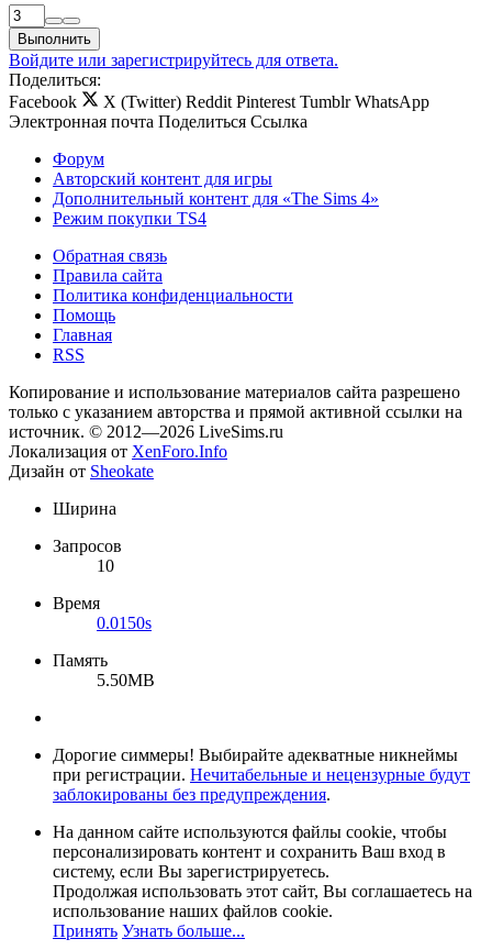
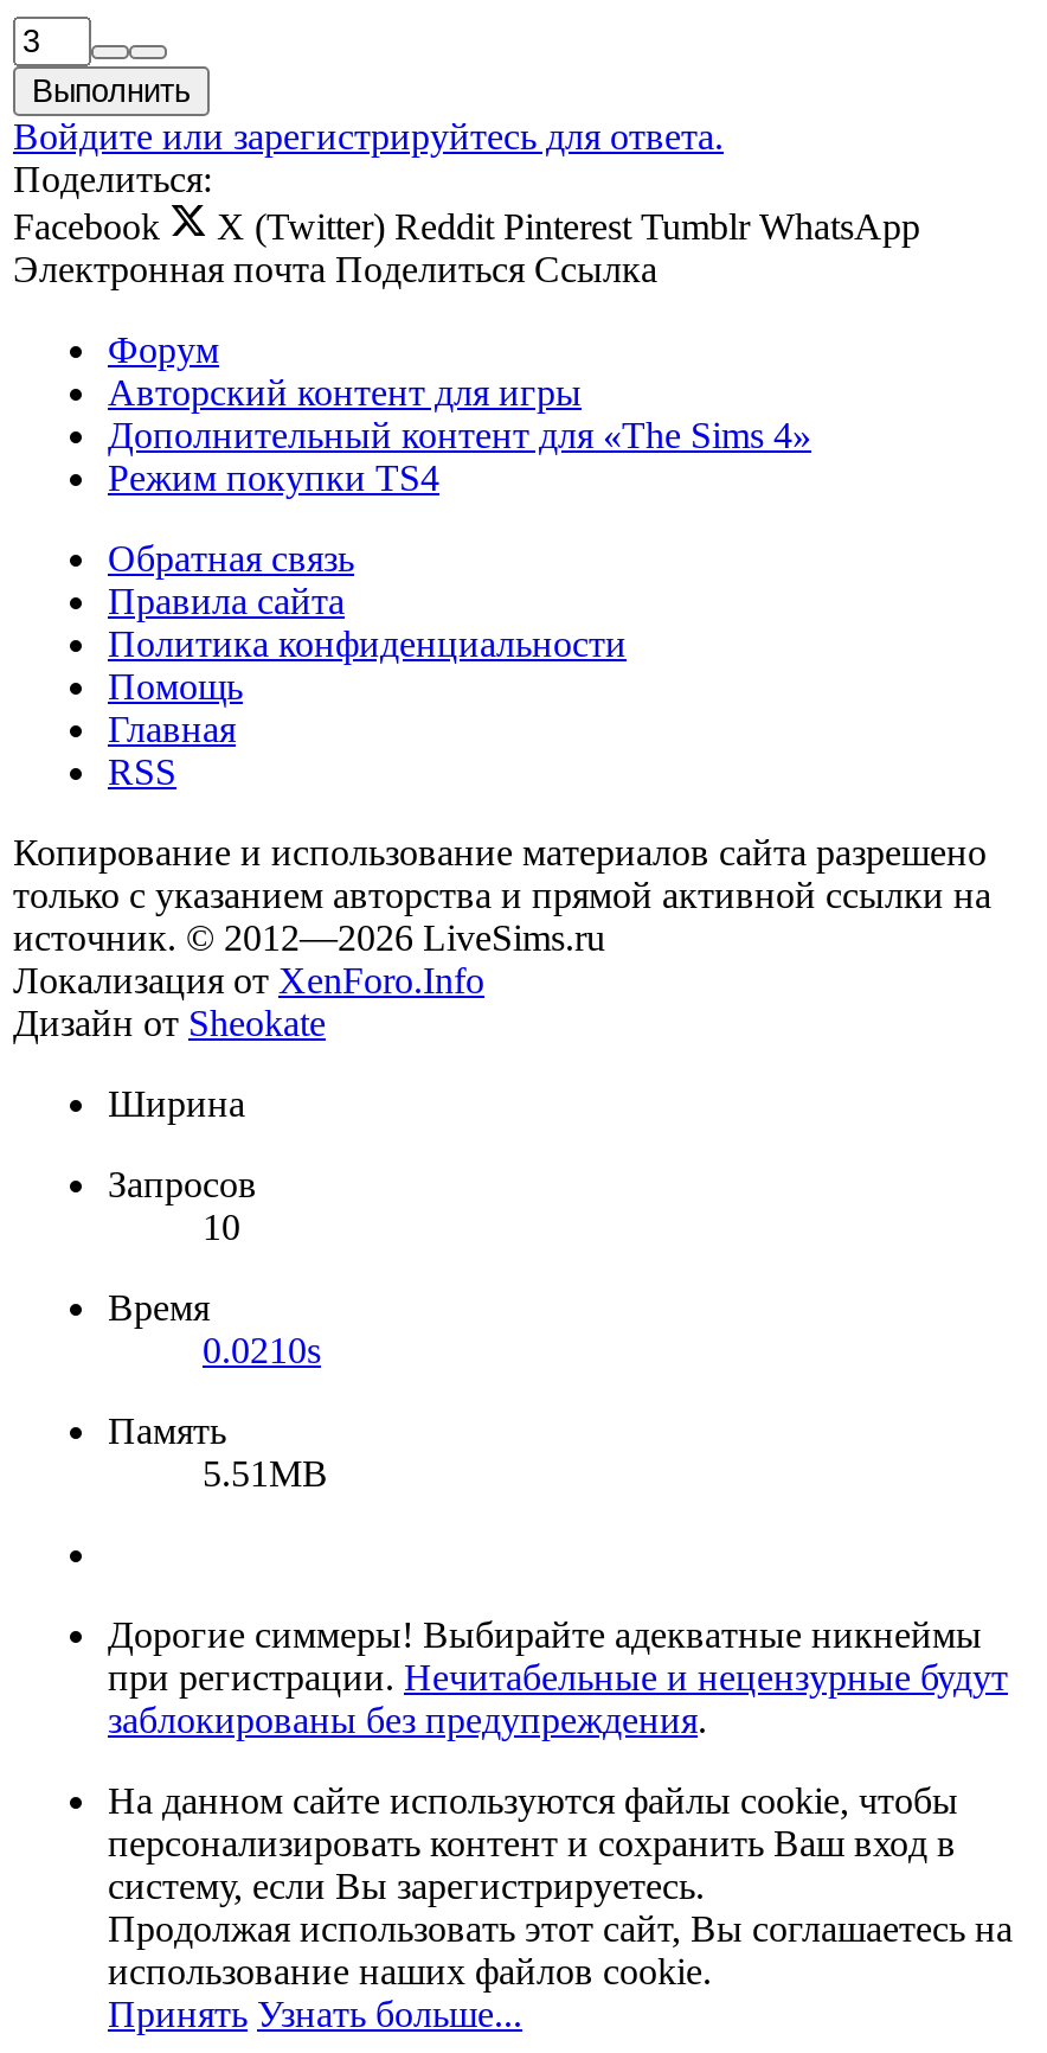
[97,613,152,632] 0.0150s -> [203,1329,321,1369] 0.0210s
[97,670,155,689] 5.50MB -> [203,1452,328,1492] 5.51MB

